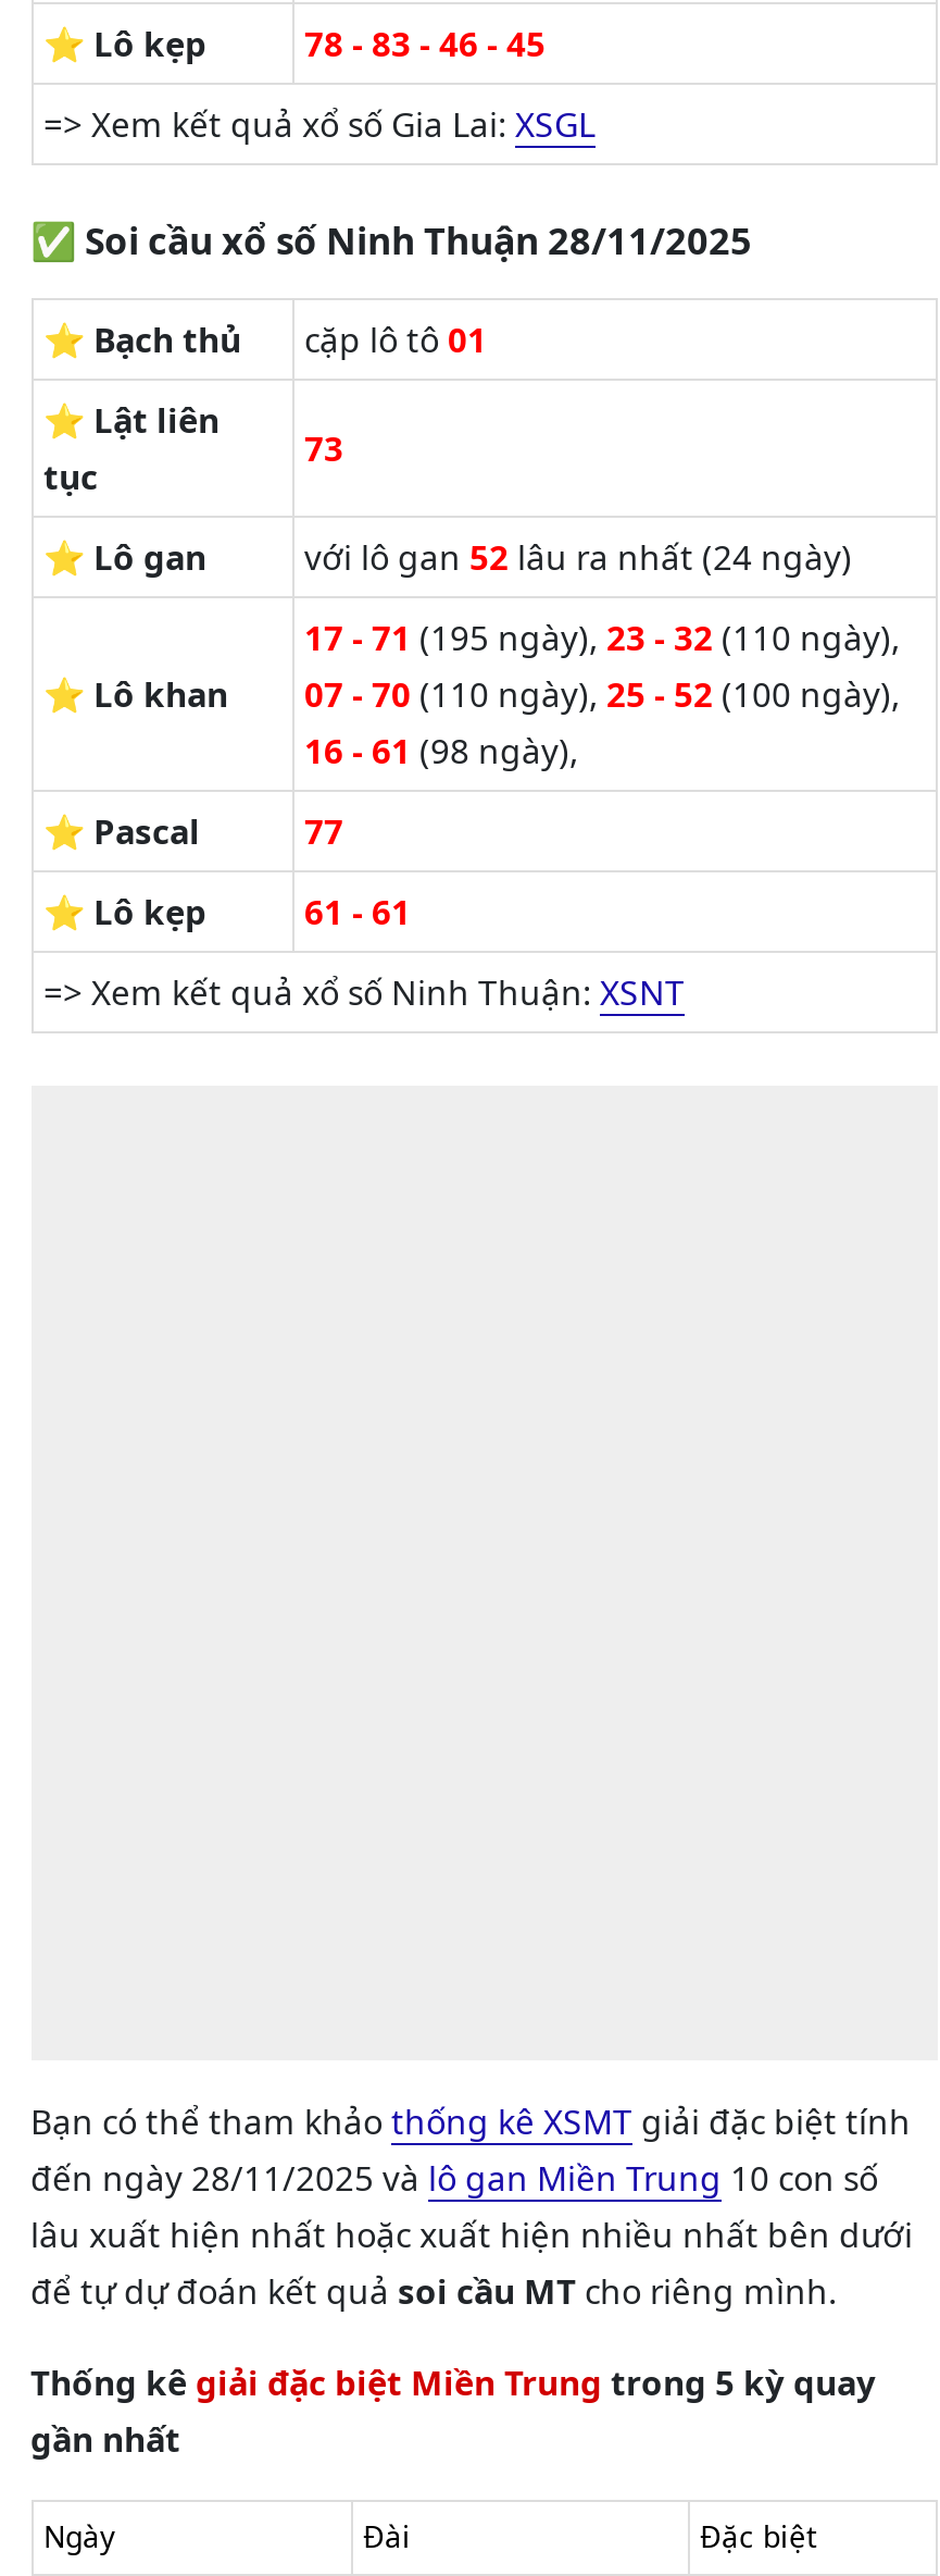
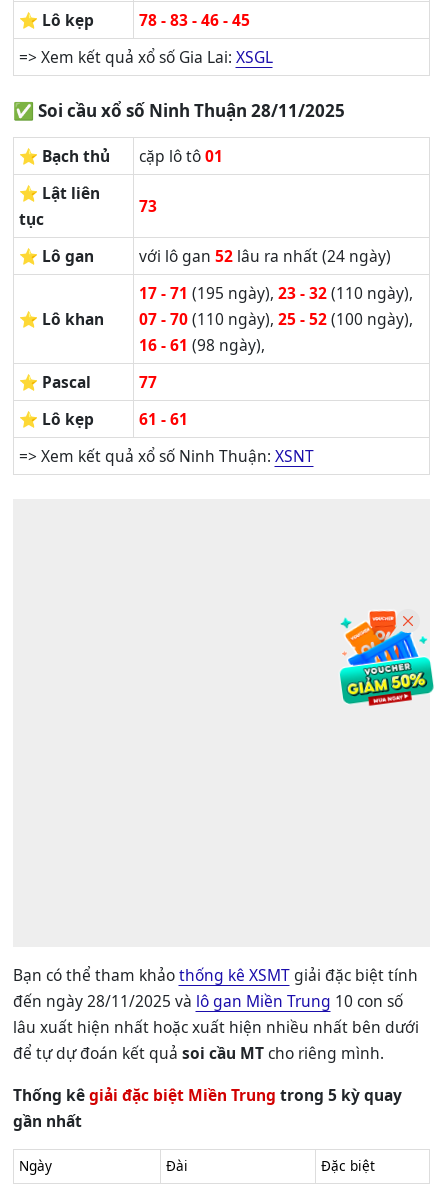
none -> [339,610,435,707] [image]

